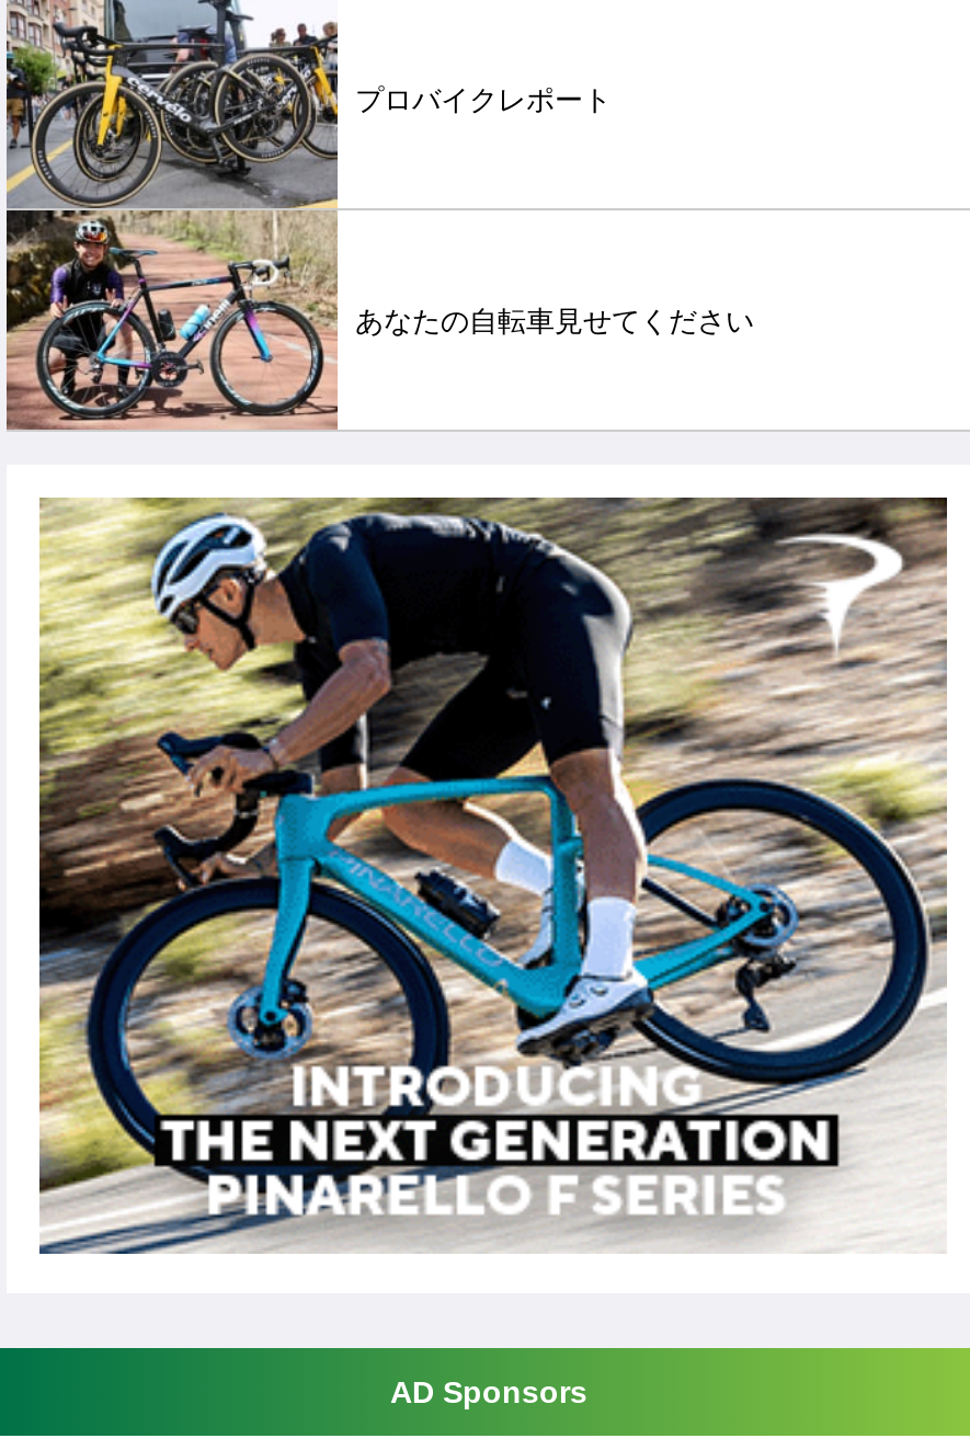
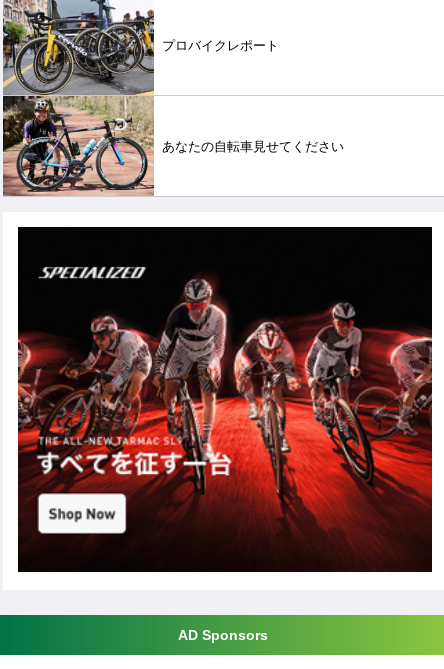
[37,495,949,1256] [image] -> [17,226,433,573] [image]

